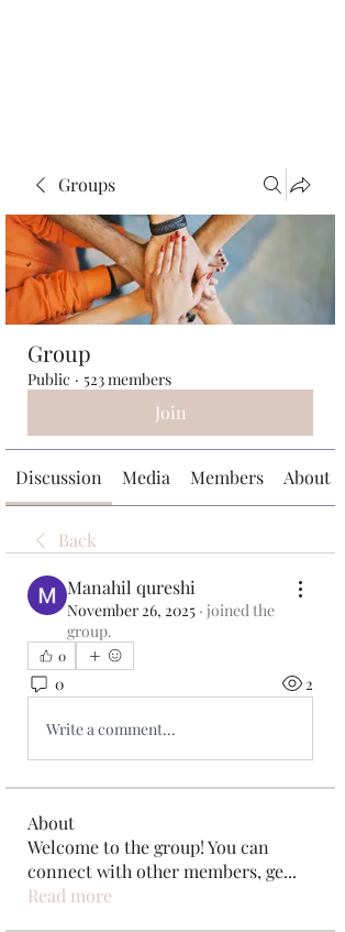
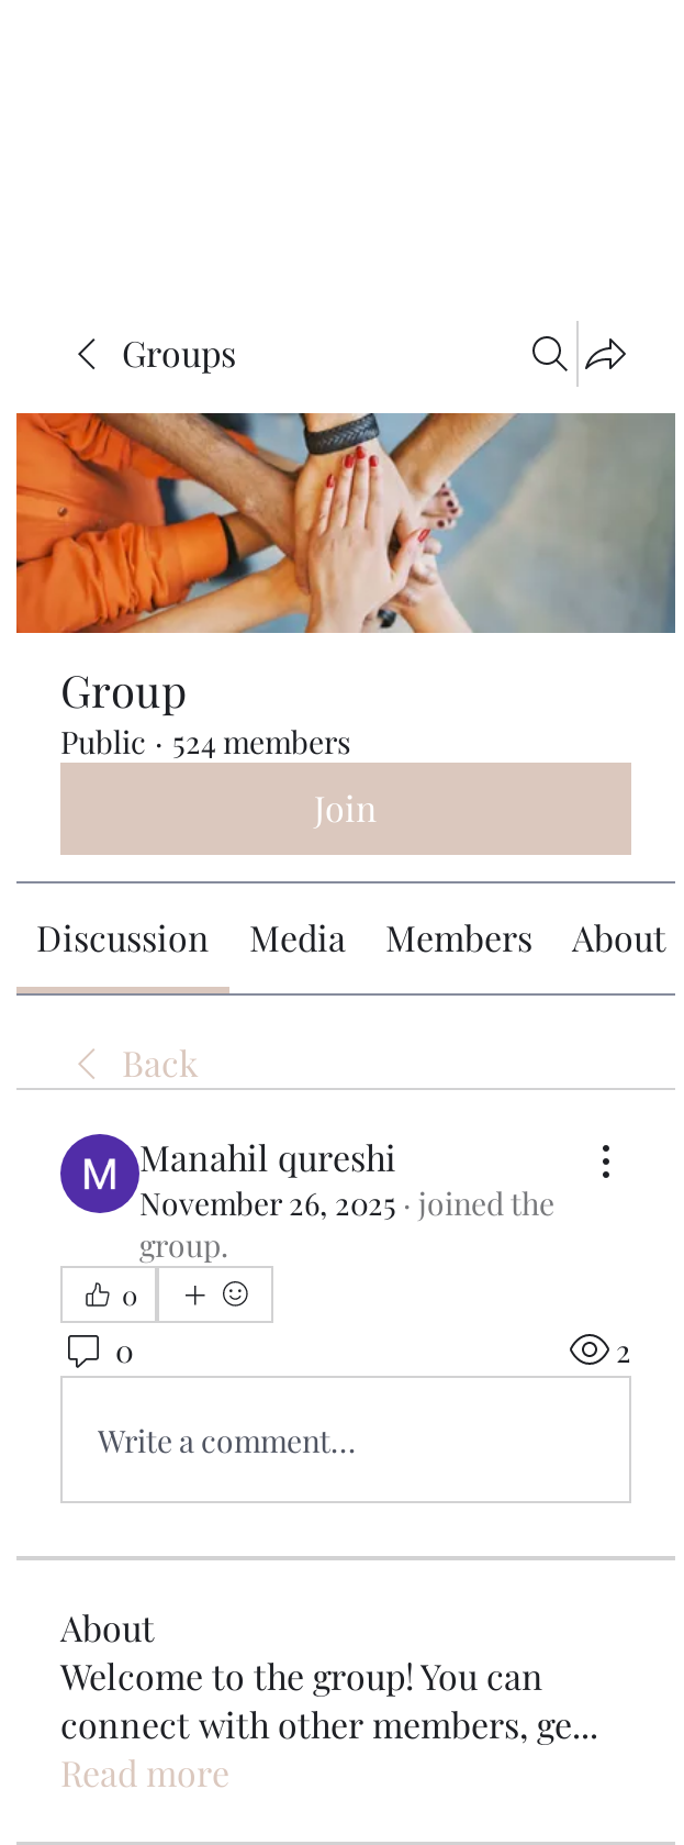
[27,369,171,390] Public · 523 members -> [60,721,350,763] Public · 524 members

